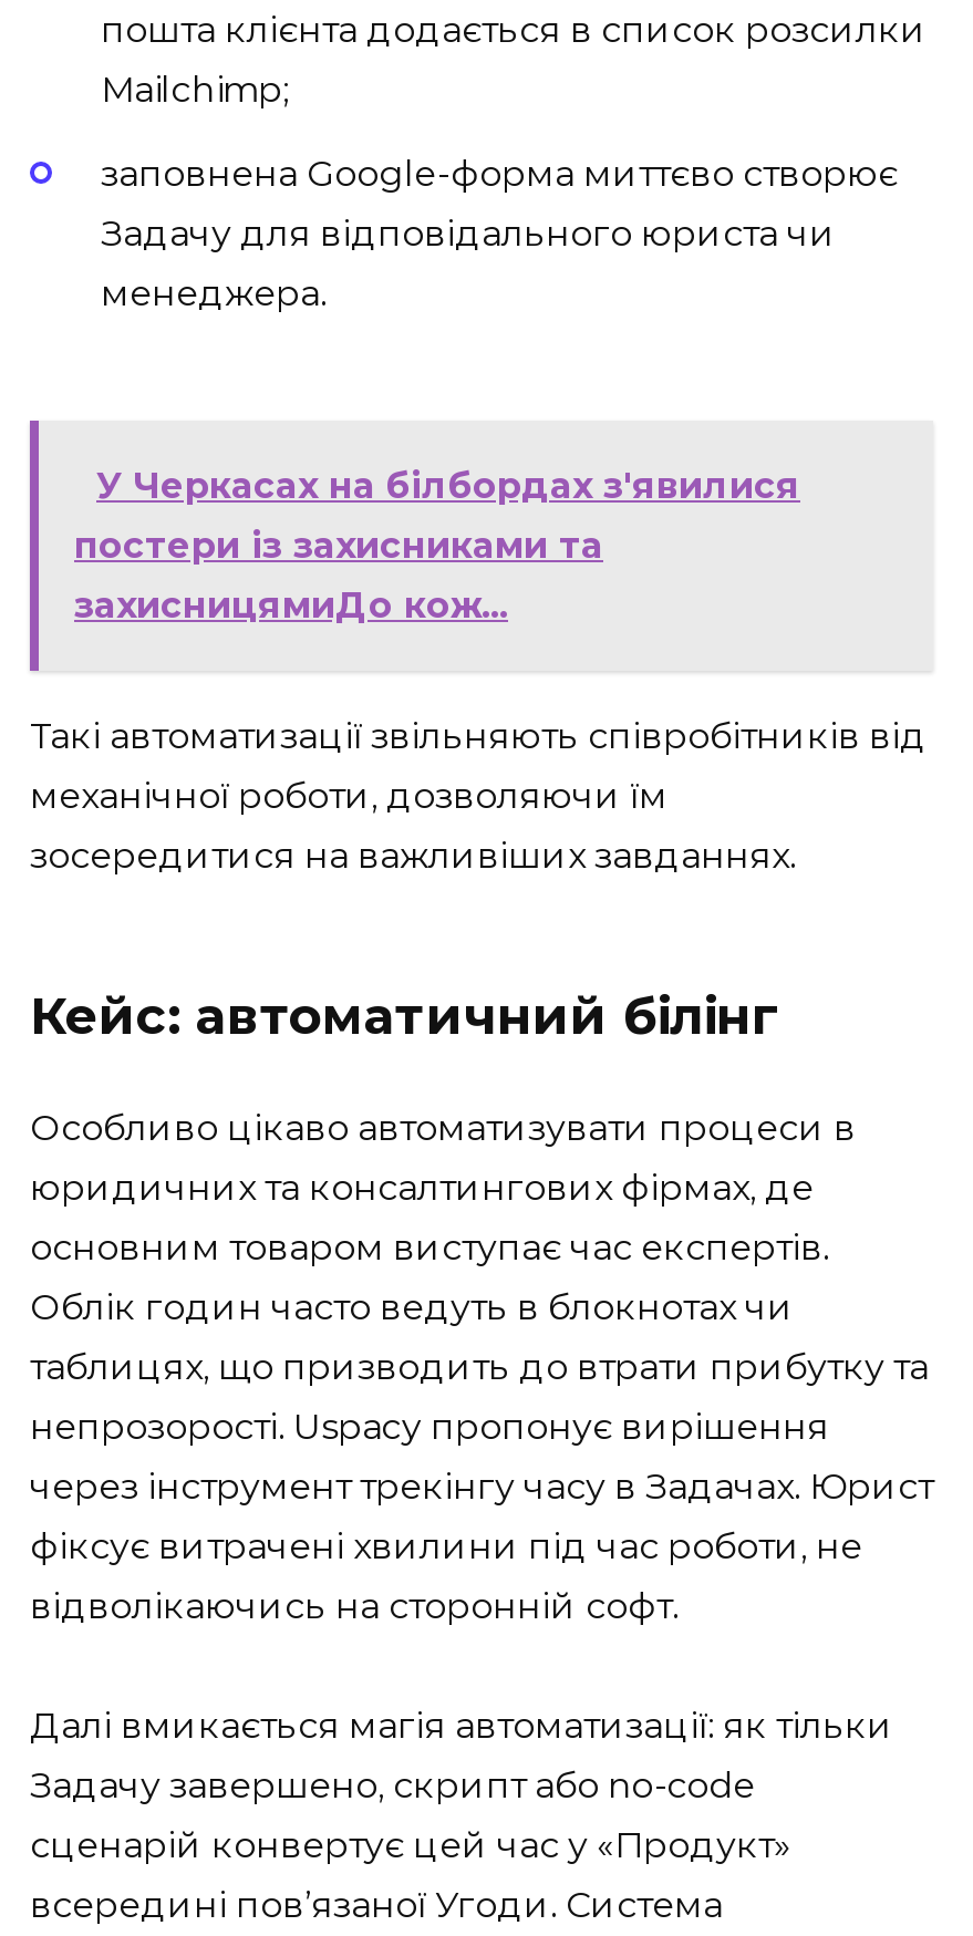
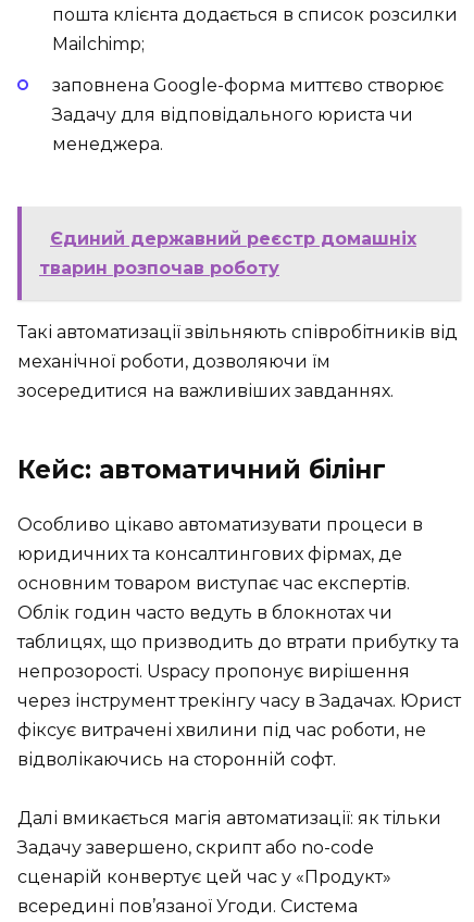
[74,464,800,625] У Черкасах на білбордах з'явилися | постери із захисниками та | захисницямиДо кож... -> [39,228,416,278] Єдиний державний реєстр домашніх | тварин розпочав роботу

